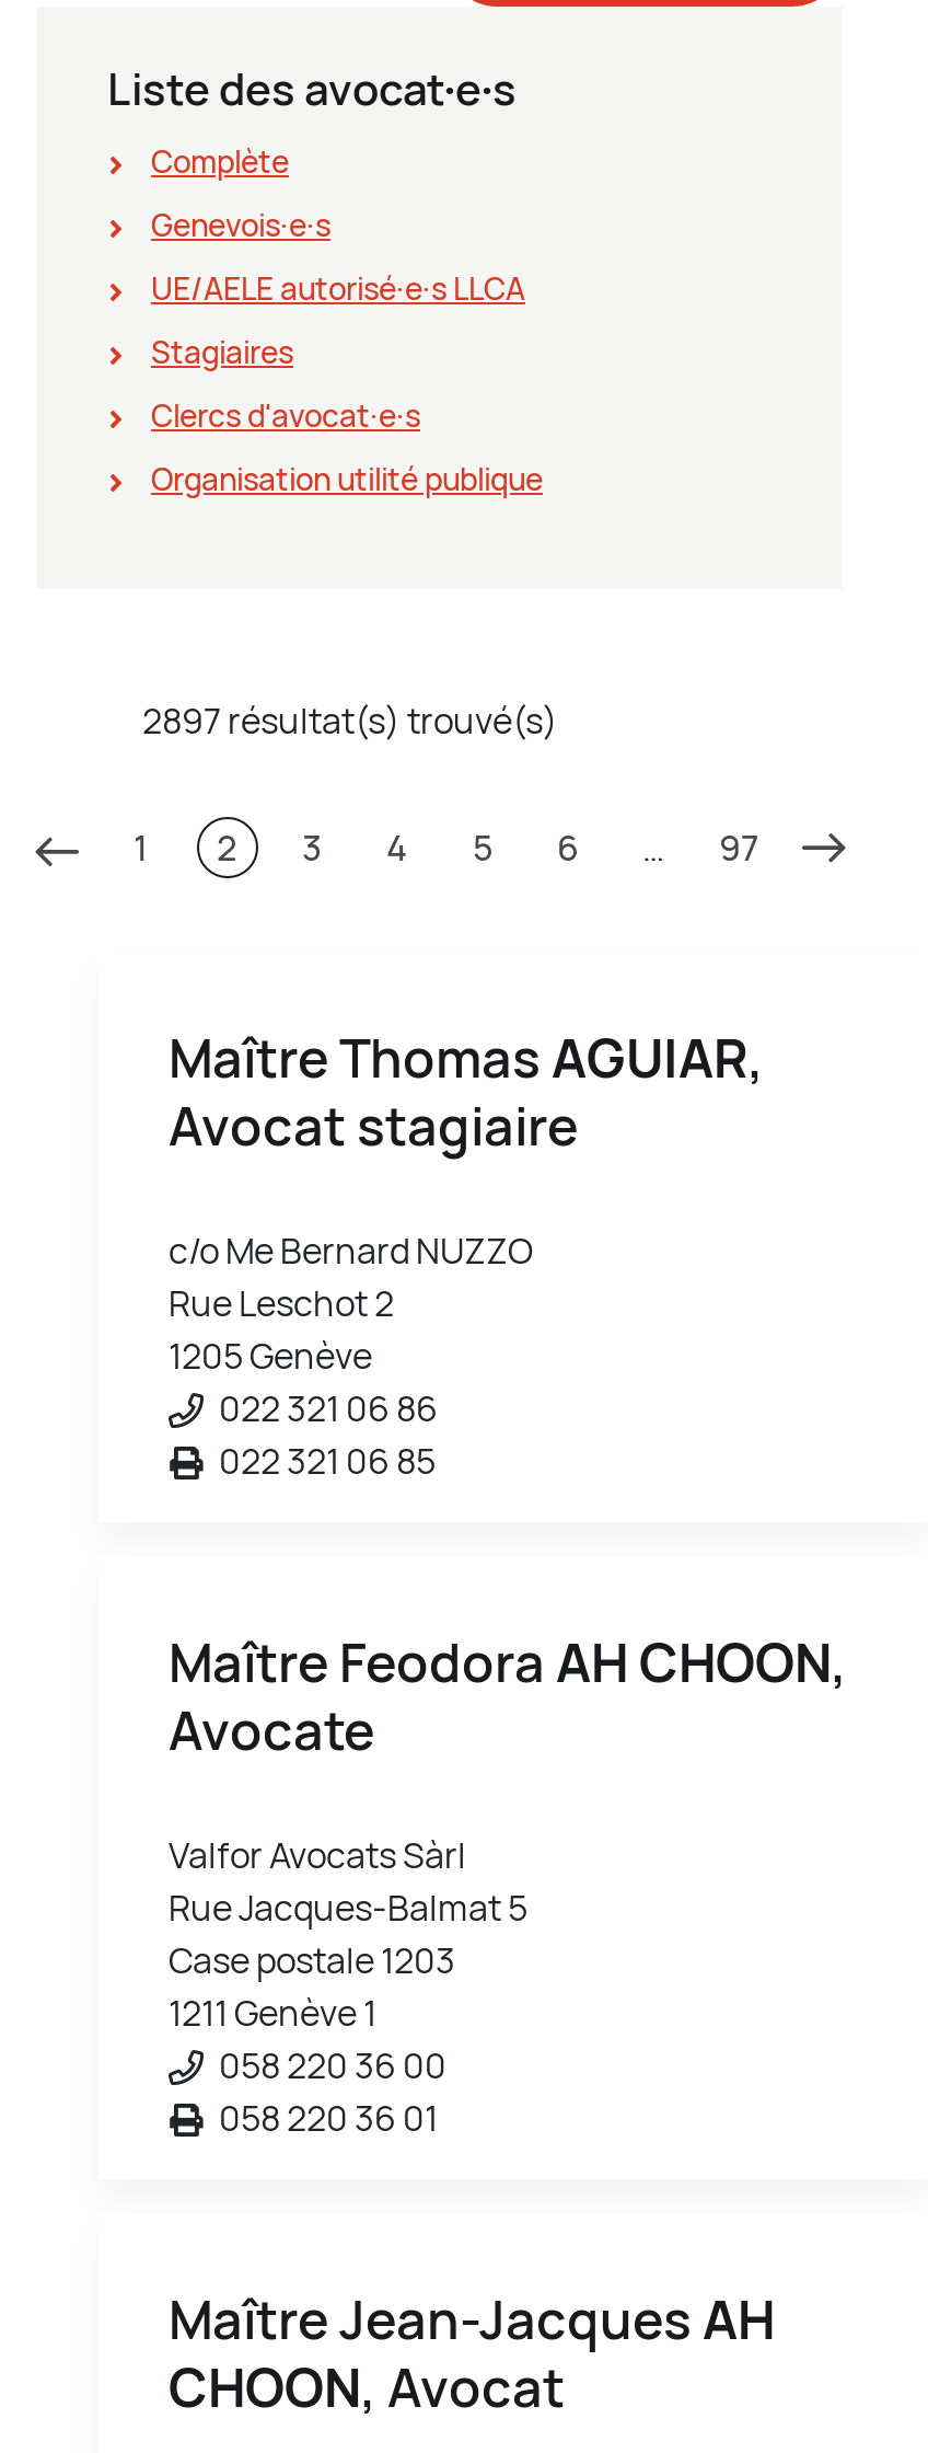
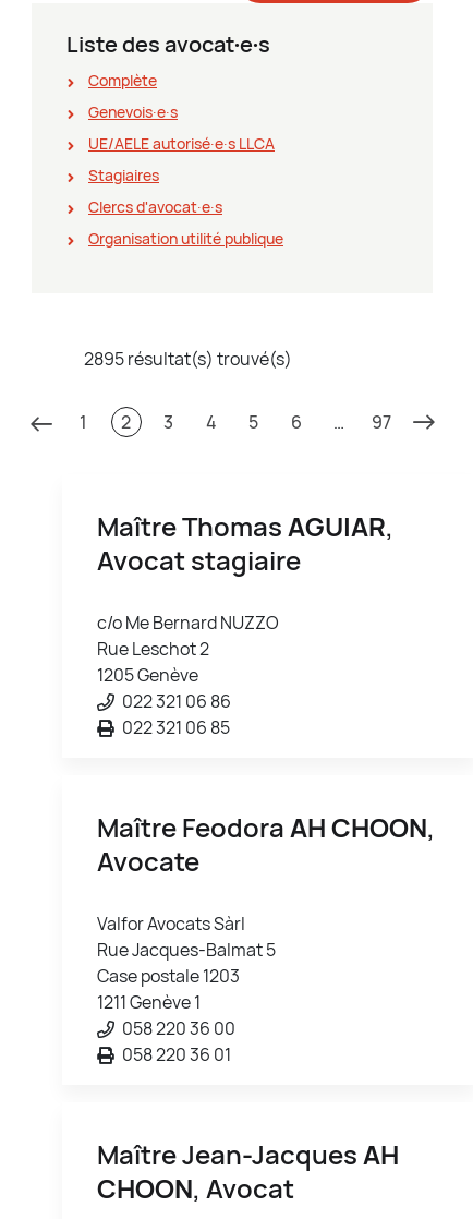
[142,696,558,744] 2897 résultat(s) trouvé(s) -> [84,347,292,370] 2895 résultat(s) trouvé(s)

